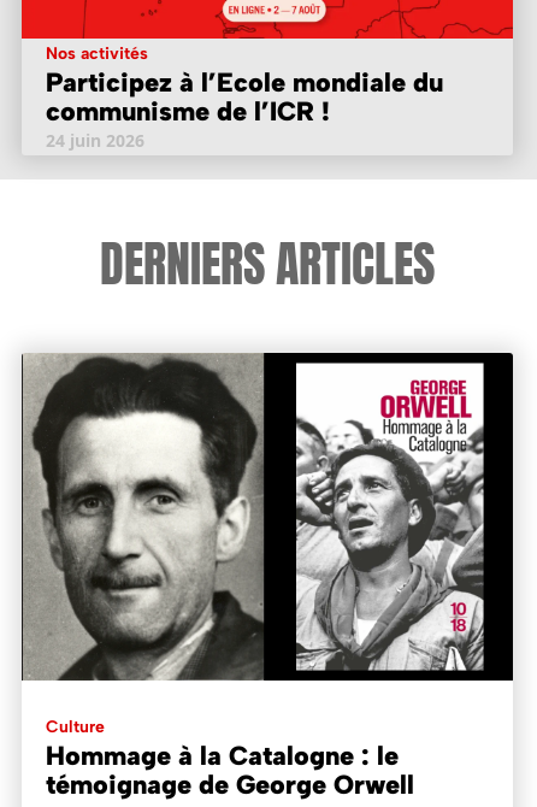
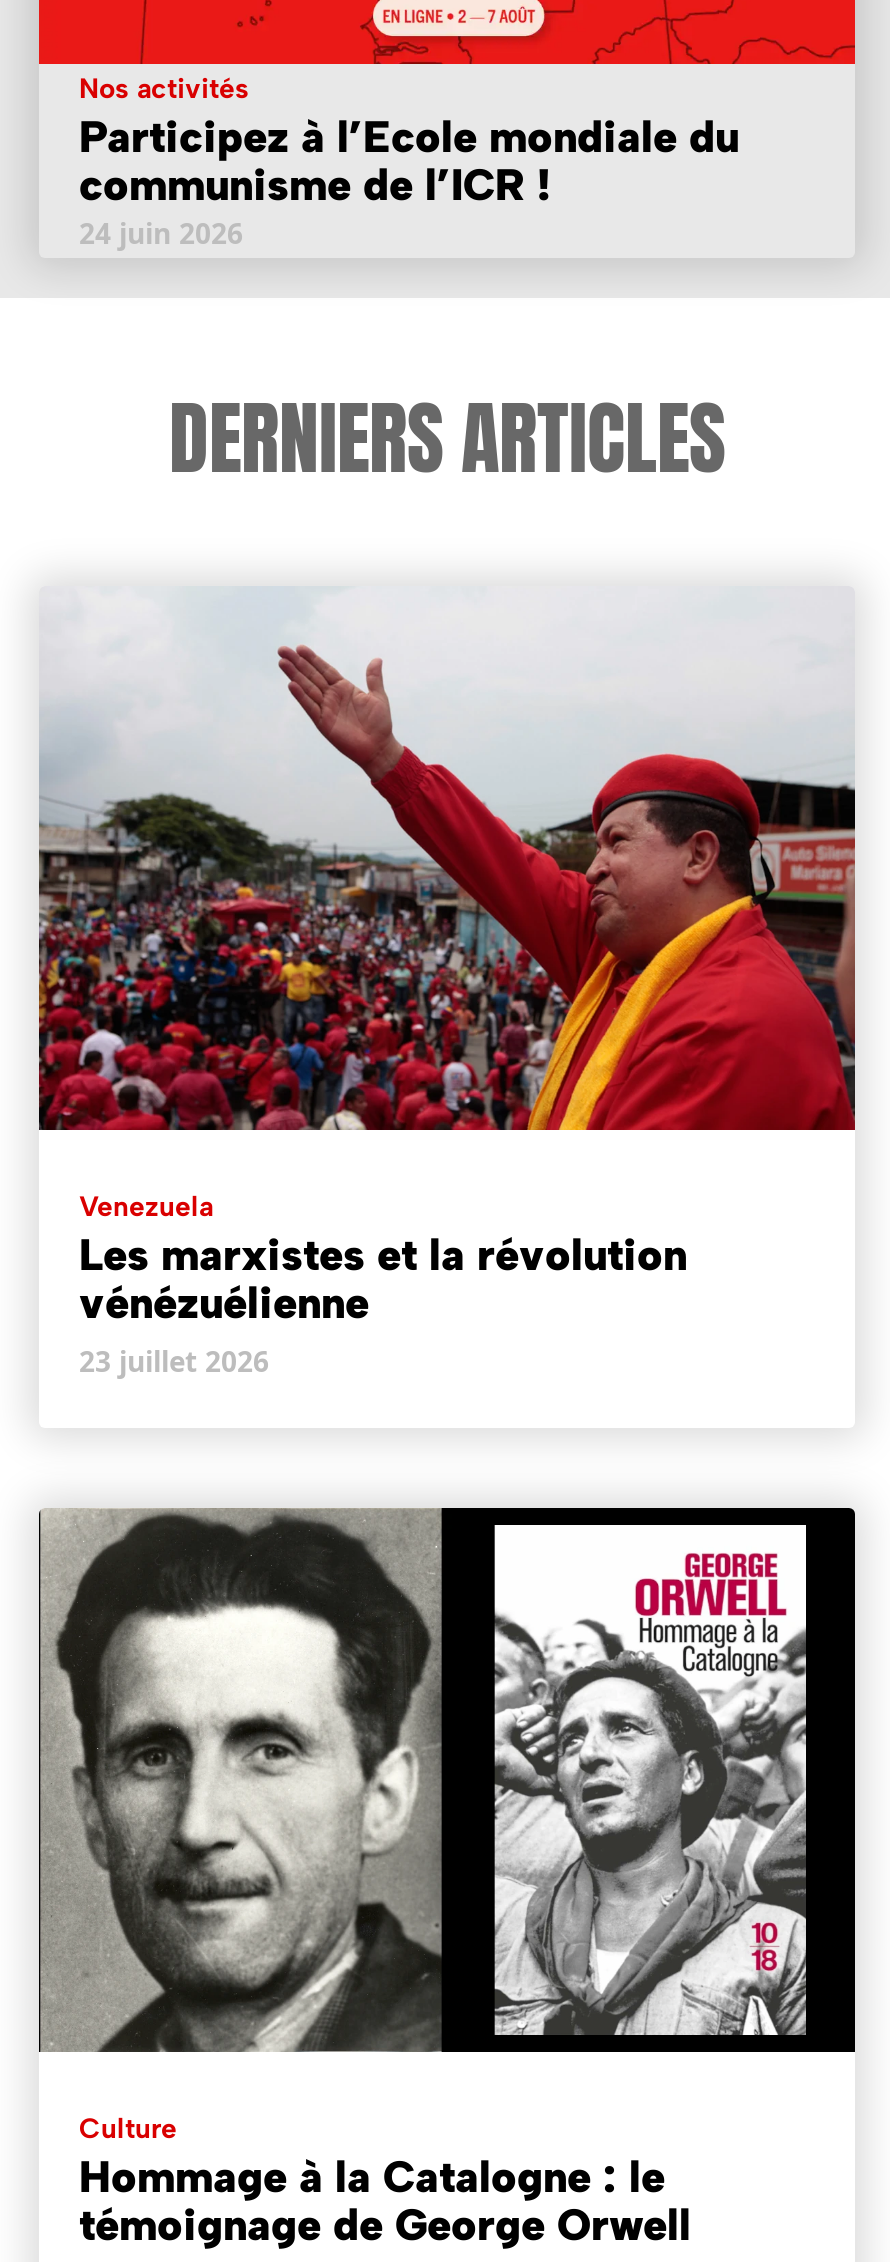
none -> [37,586,857,1381] [image] | Venezuela | Les marxistes et la révolution | vénézuélienne | 23 juillet 2026

